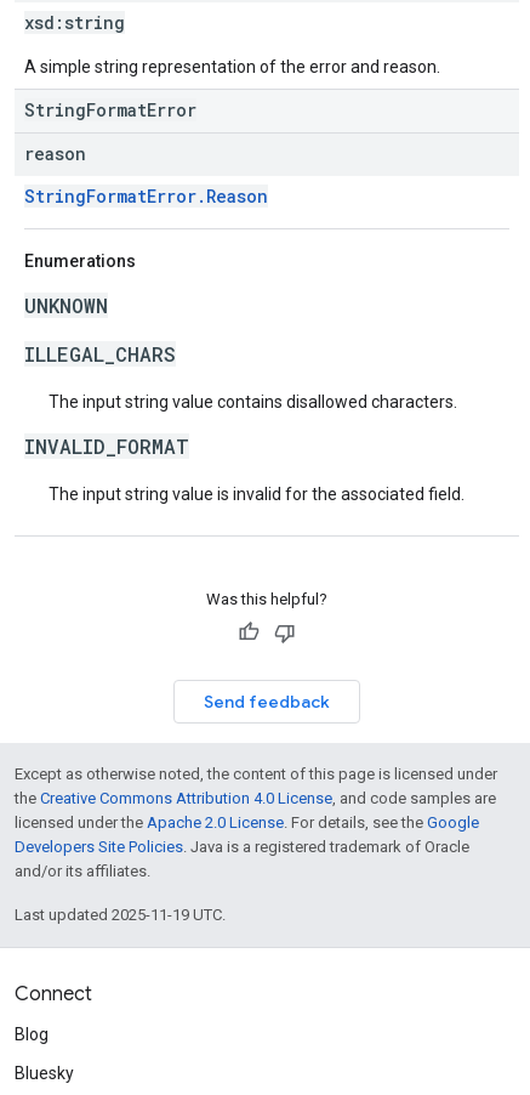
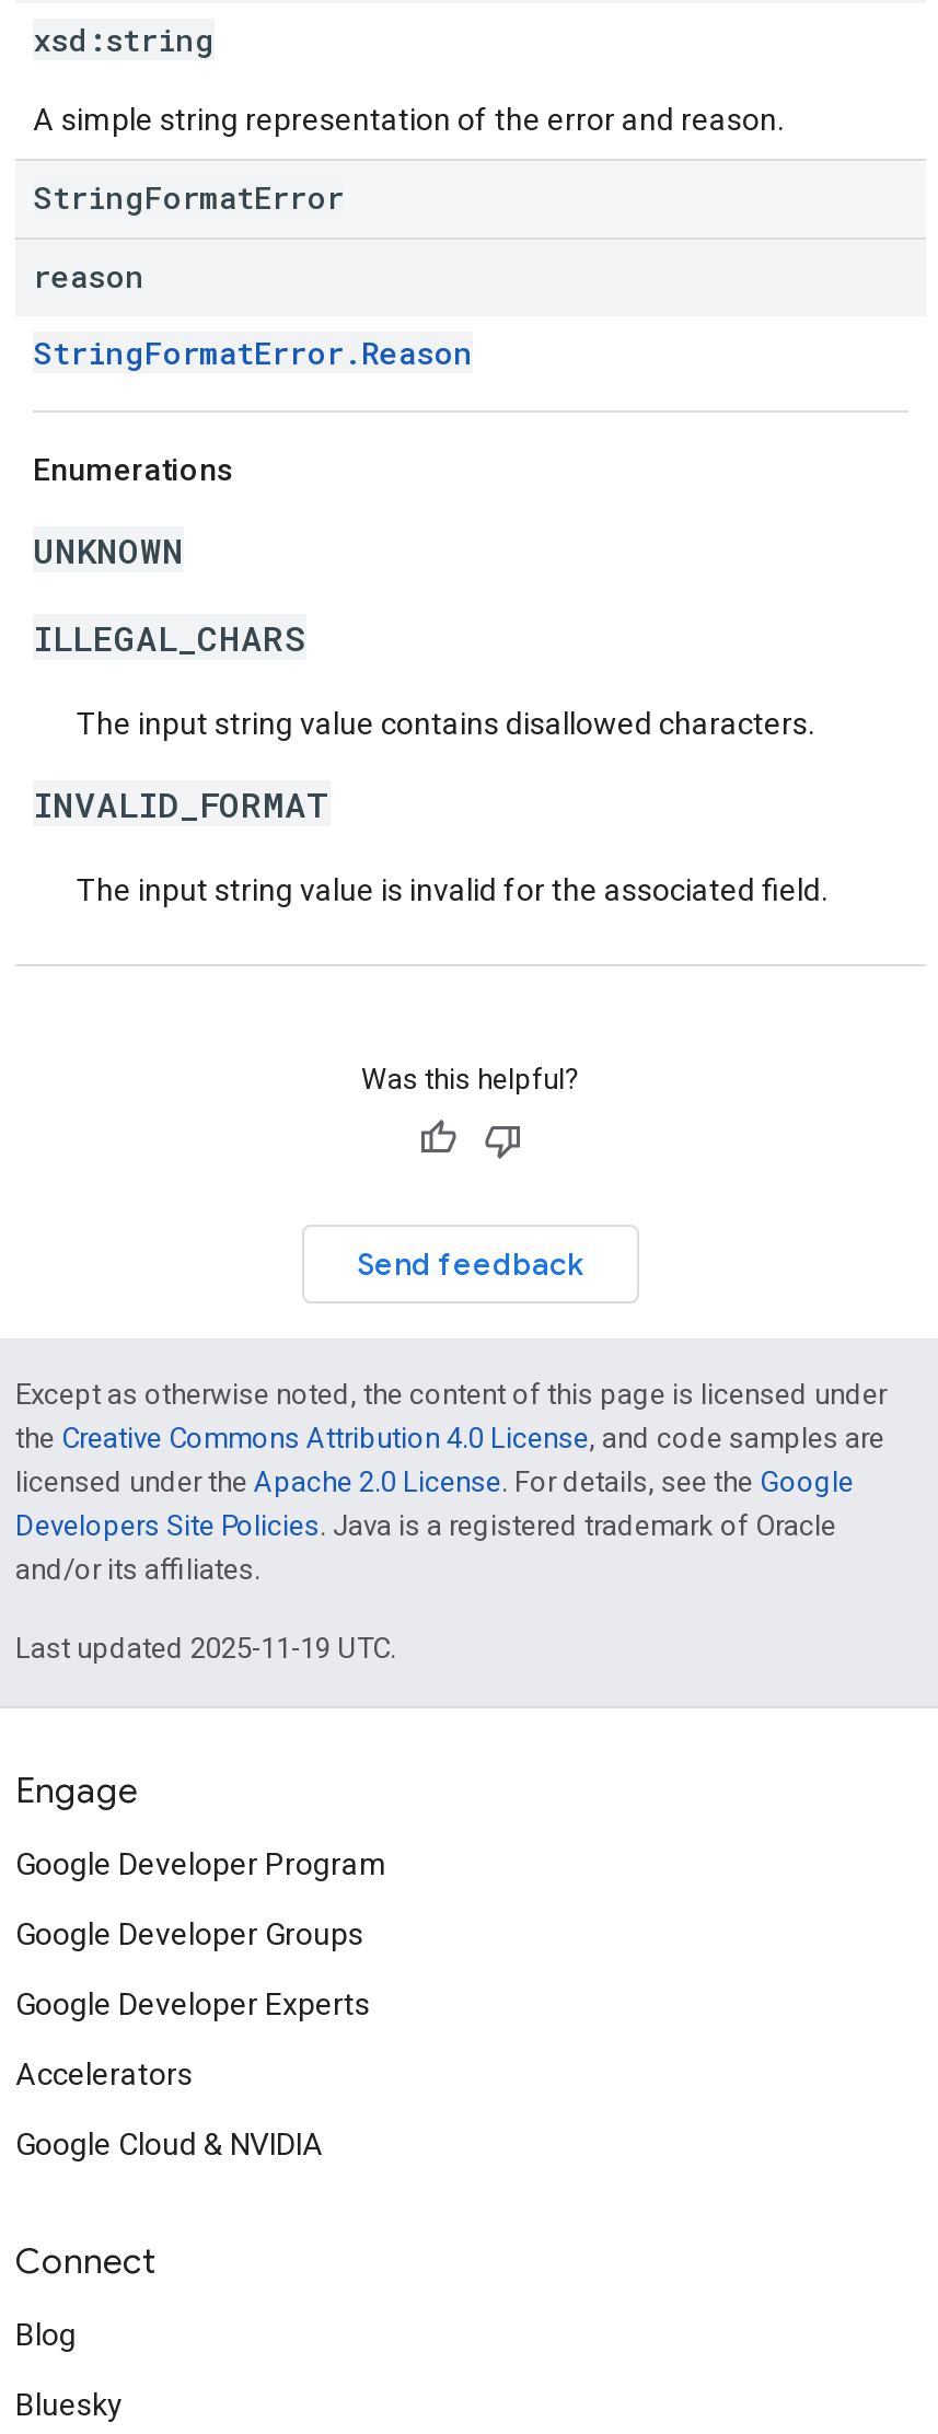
none -> [15,1770,387,2161] Engage | Google Developer Program | Google Developer Groups | Google Developer Experts | Accelerators | Google Cloud & NVIDIA

